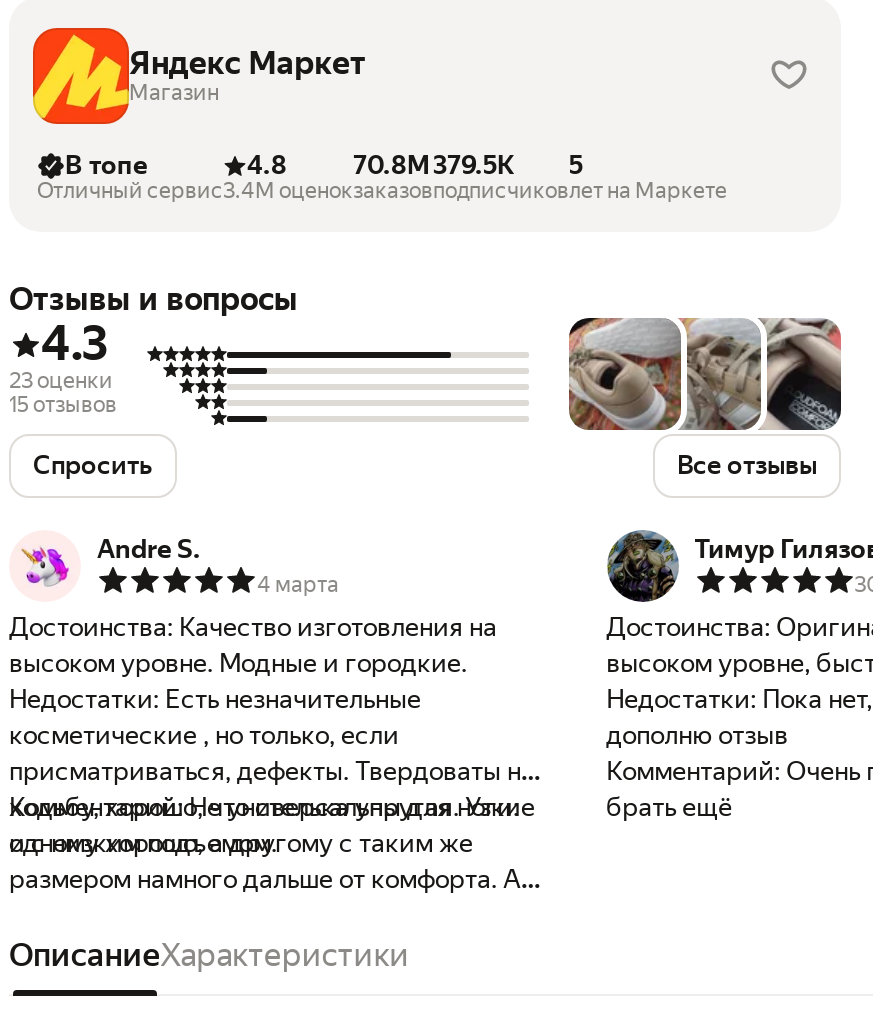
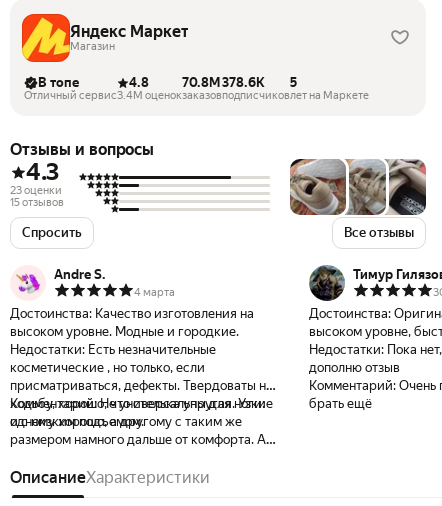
[353,150,583,180] 70.8M 379.5K 5 -> [182,75,297,90] 70.8M 378.6K 5

